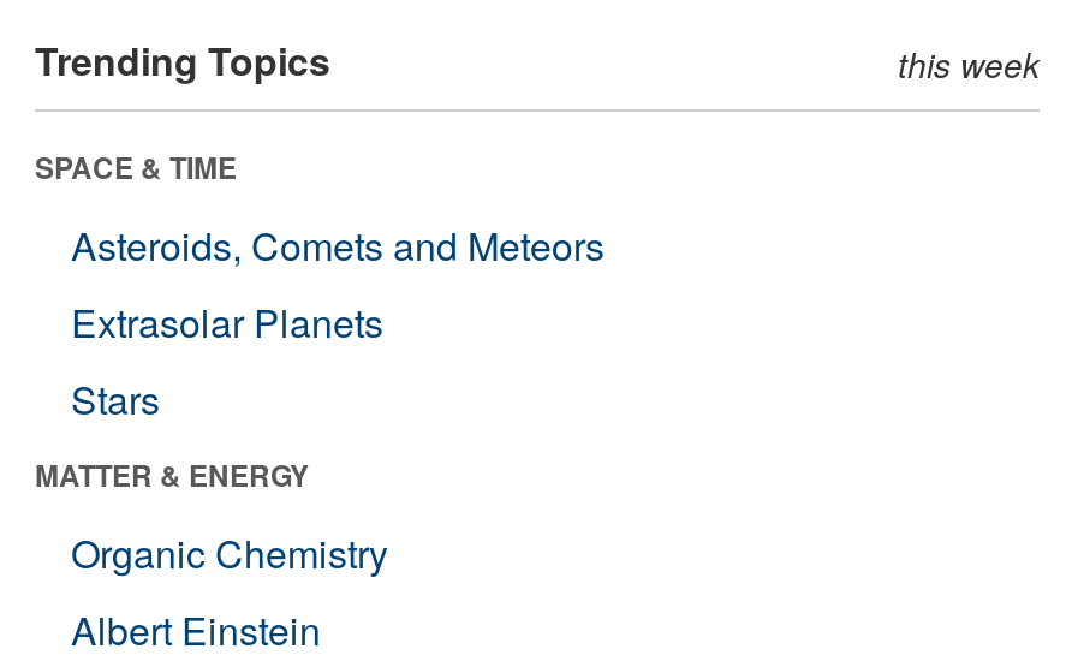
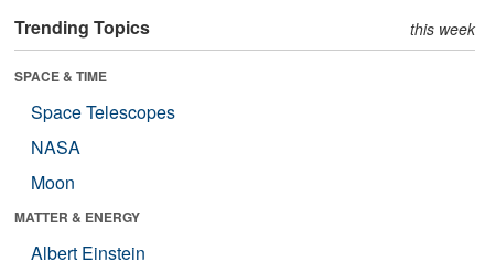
[71,217,605,426] Asteroids, Comets and Meteors | Extrasolar Planets | Stars -> [31,99,175,195] Space Telescopes | NASA | Moon
[71,525,388,580] Organic Chemistry -> none

